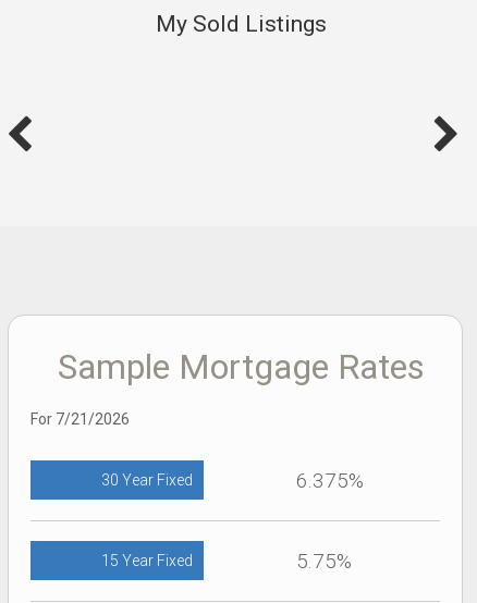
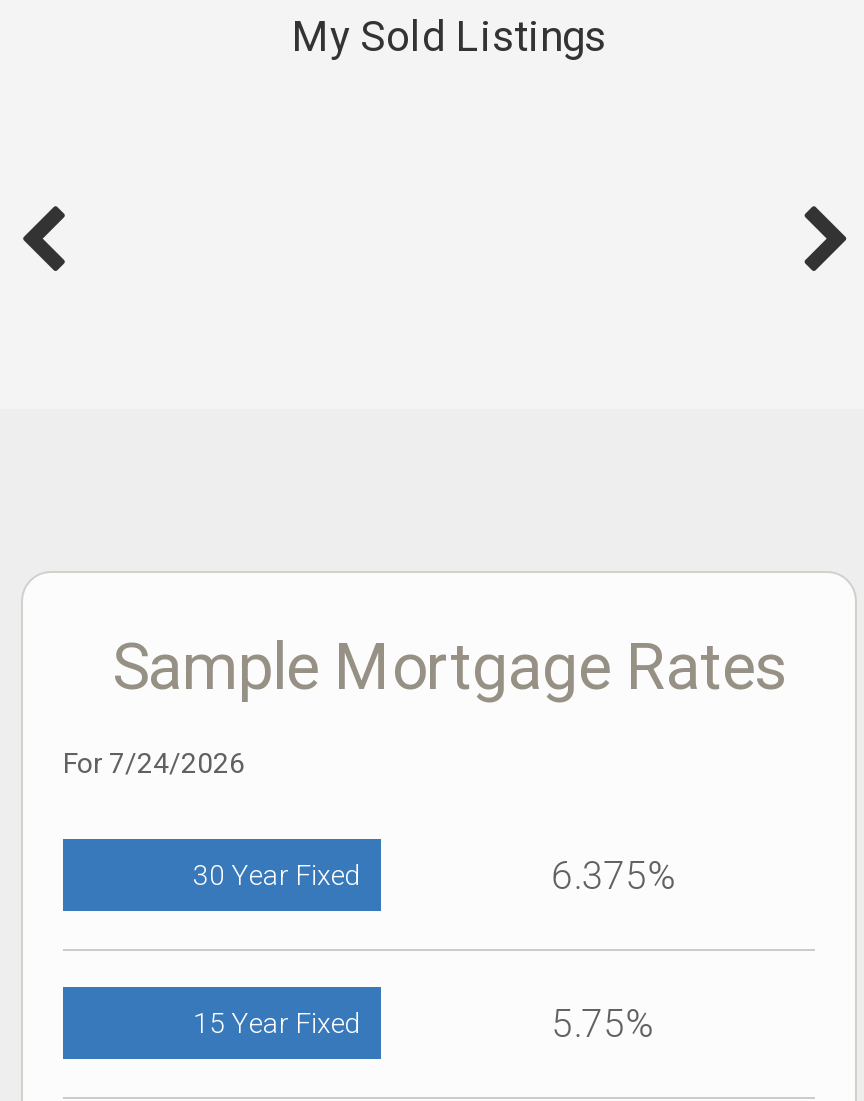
[30,411,130,428] For 7/21/2026 -> [63,747,245,779] For 7/24/2026

